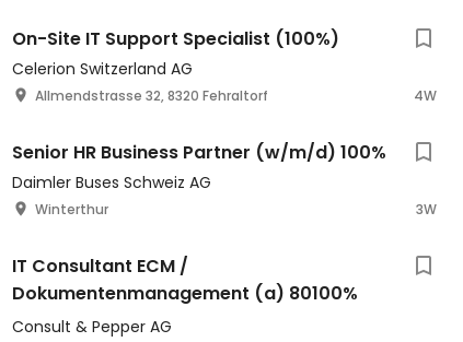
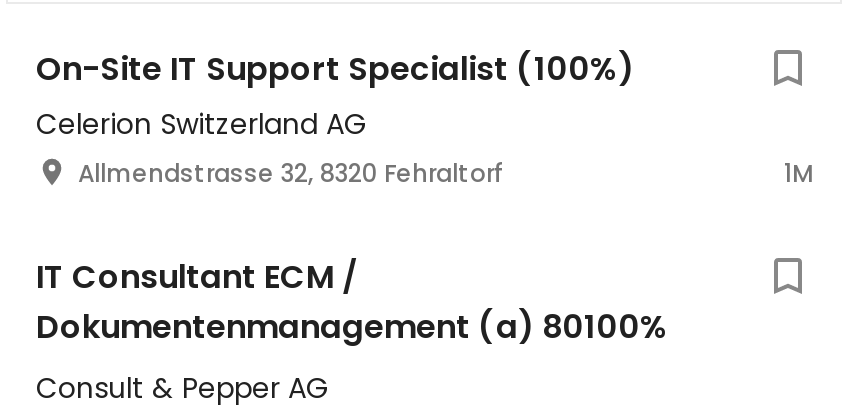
[12,86,437,219] 4W | Senior HR Business Partner (w/m/d) 100% | Daimler Buses Schweiz AG | Winterthur | 3W -> [784,156,812,190] 1M

